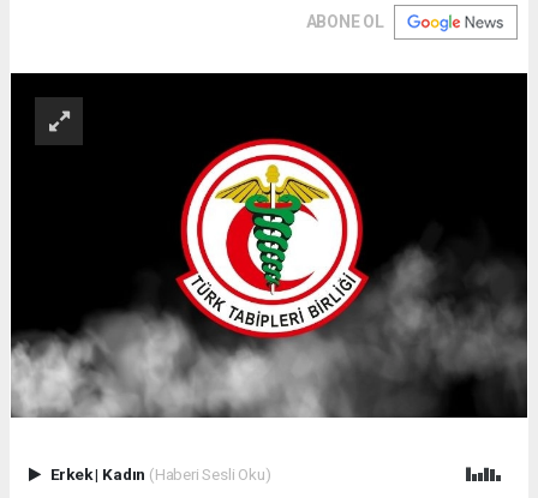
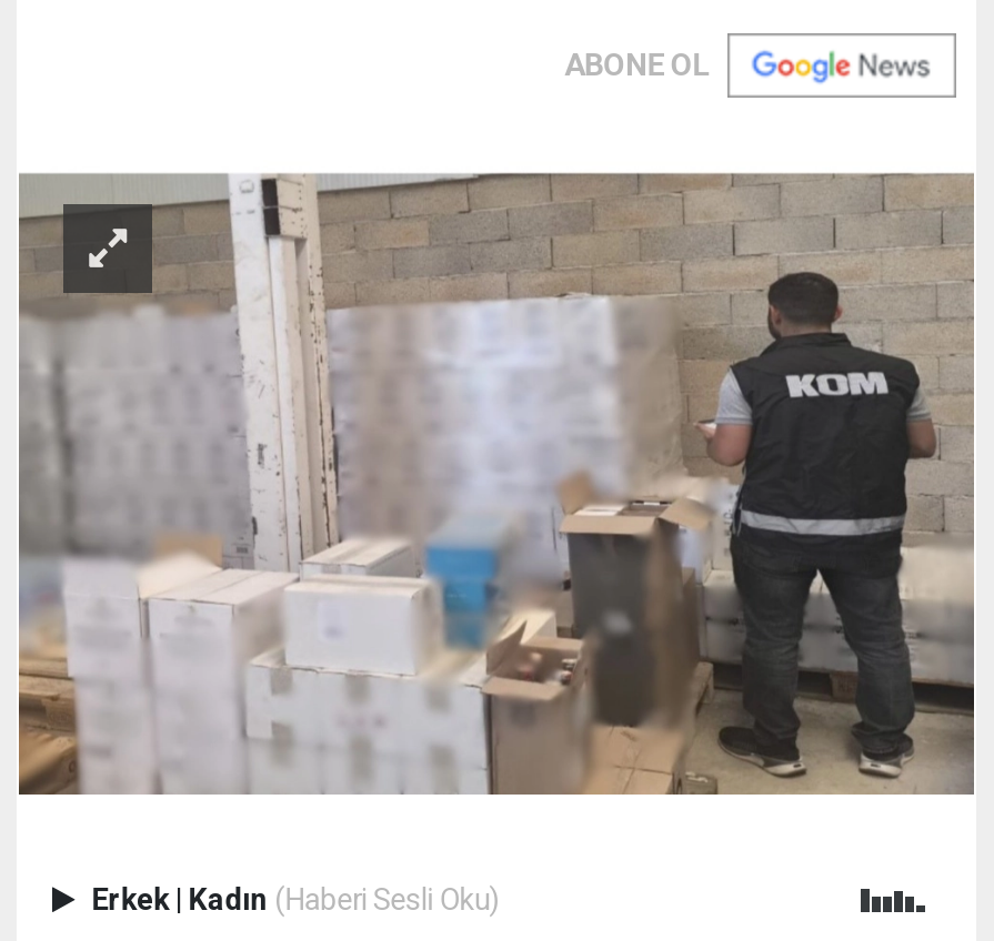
[10,72,528,419] [image] -> [17,159,974,798] [image]

